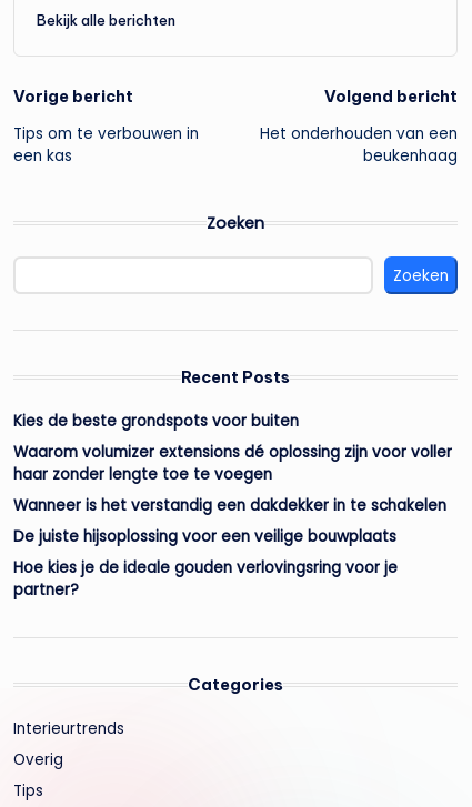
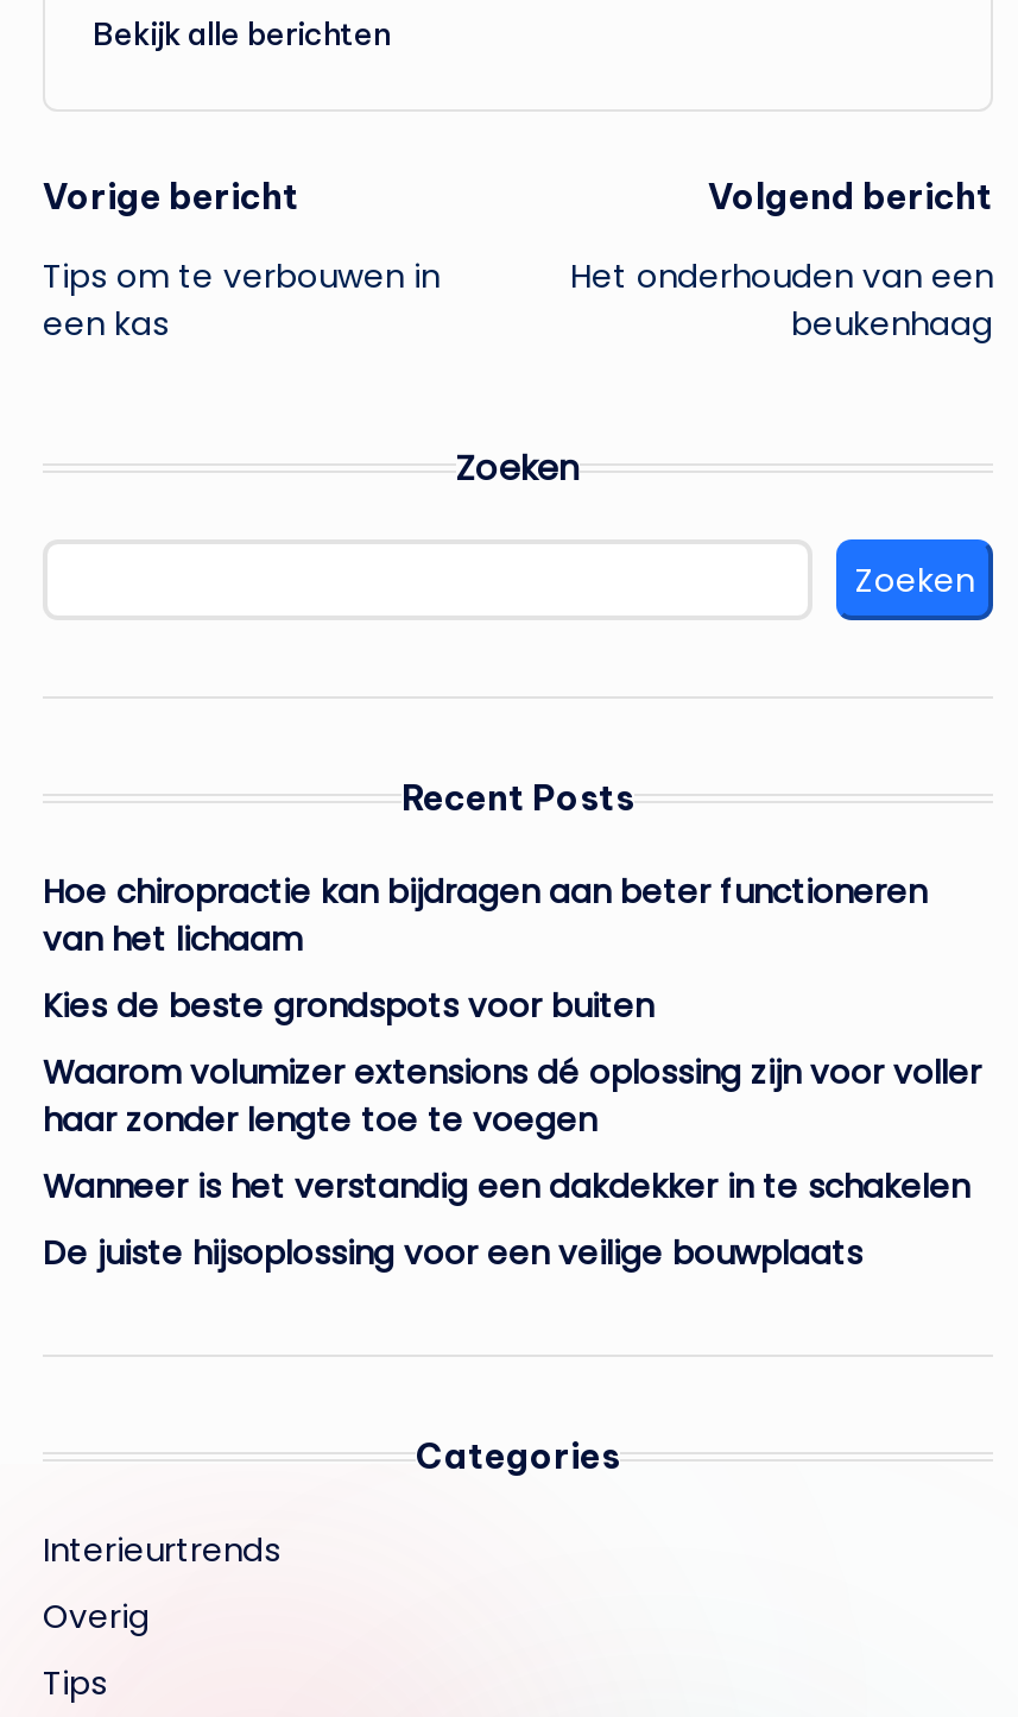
none -> [43,870,927,962] Hoe chiropractie kan bijdragen aan beter functioneren | van het lichaam
moved [13,411,452,547] -> [43,984,981,1276]: Kies de beste grondspots voor buiten | Waarom volumizer extensions dé oplossing zijn voor voller | haar zonder lengte toe te voegen | Wanneer is het verstandig een dakdekker in te schakelen | De juiste hijsoplossing voor een veilige bouwplaats
[13,557,398,600] Hoe kies je de ideale gouden verlovingsring voor je | partner? -> none

